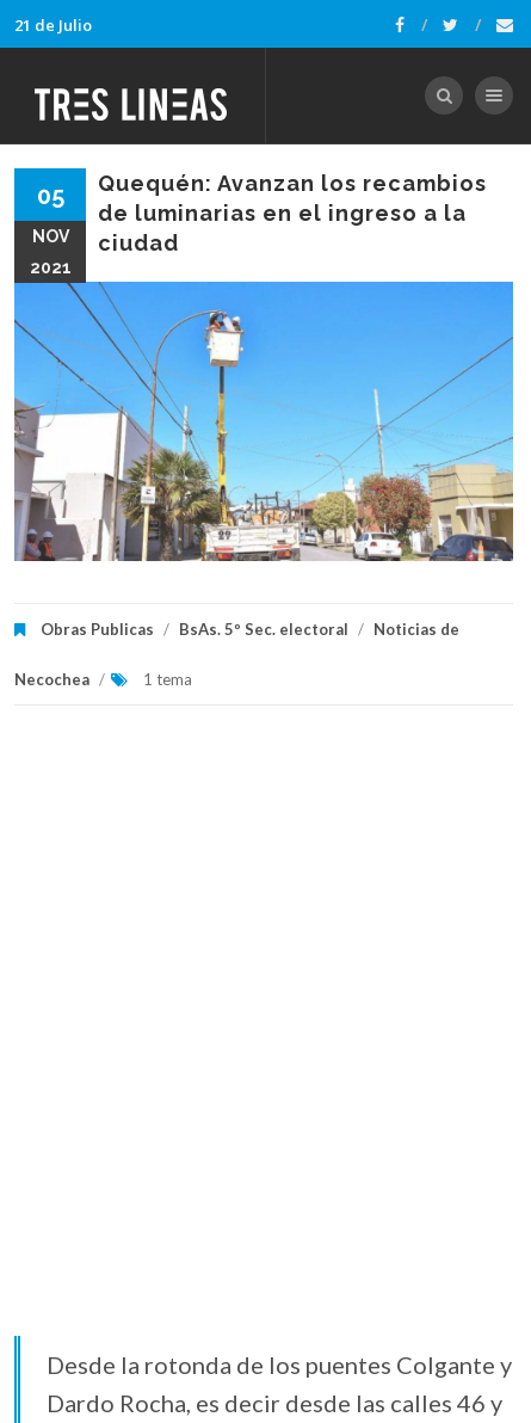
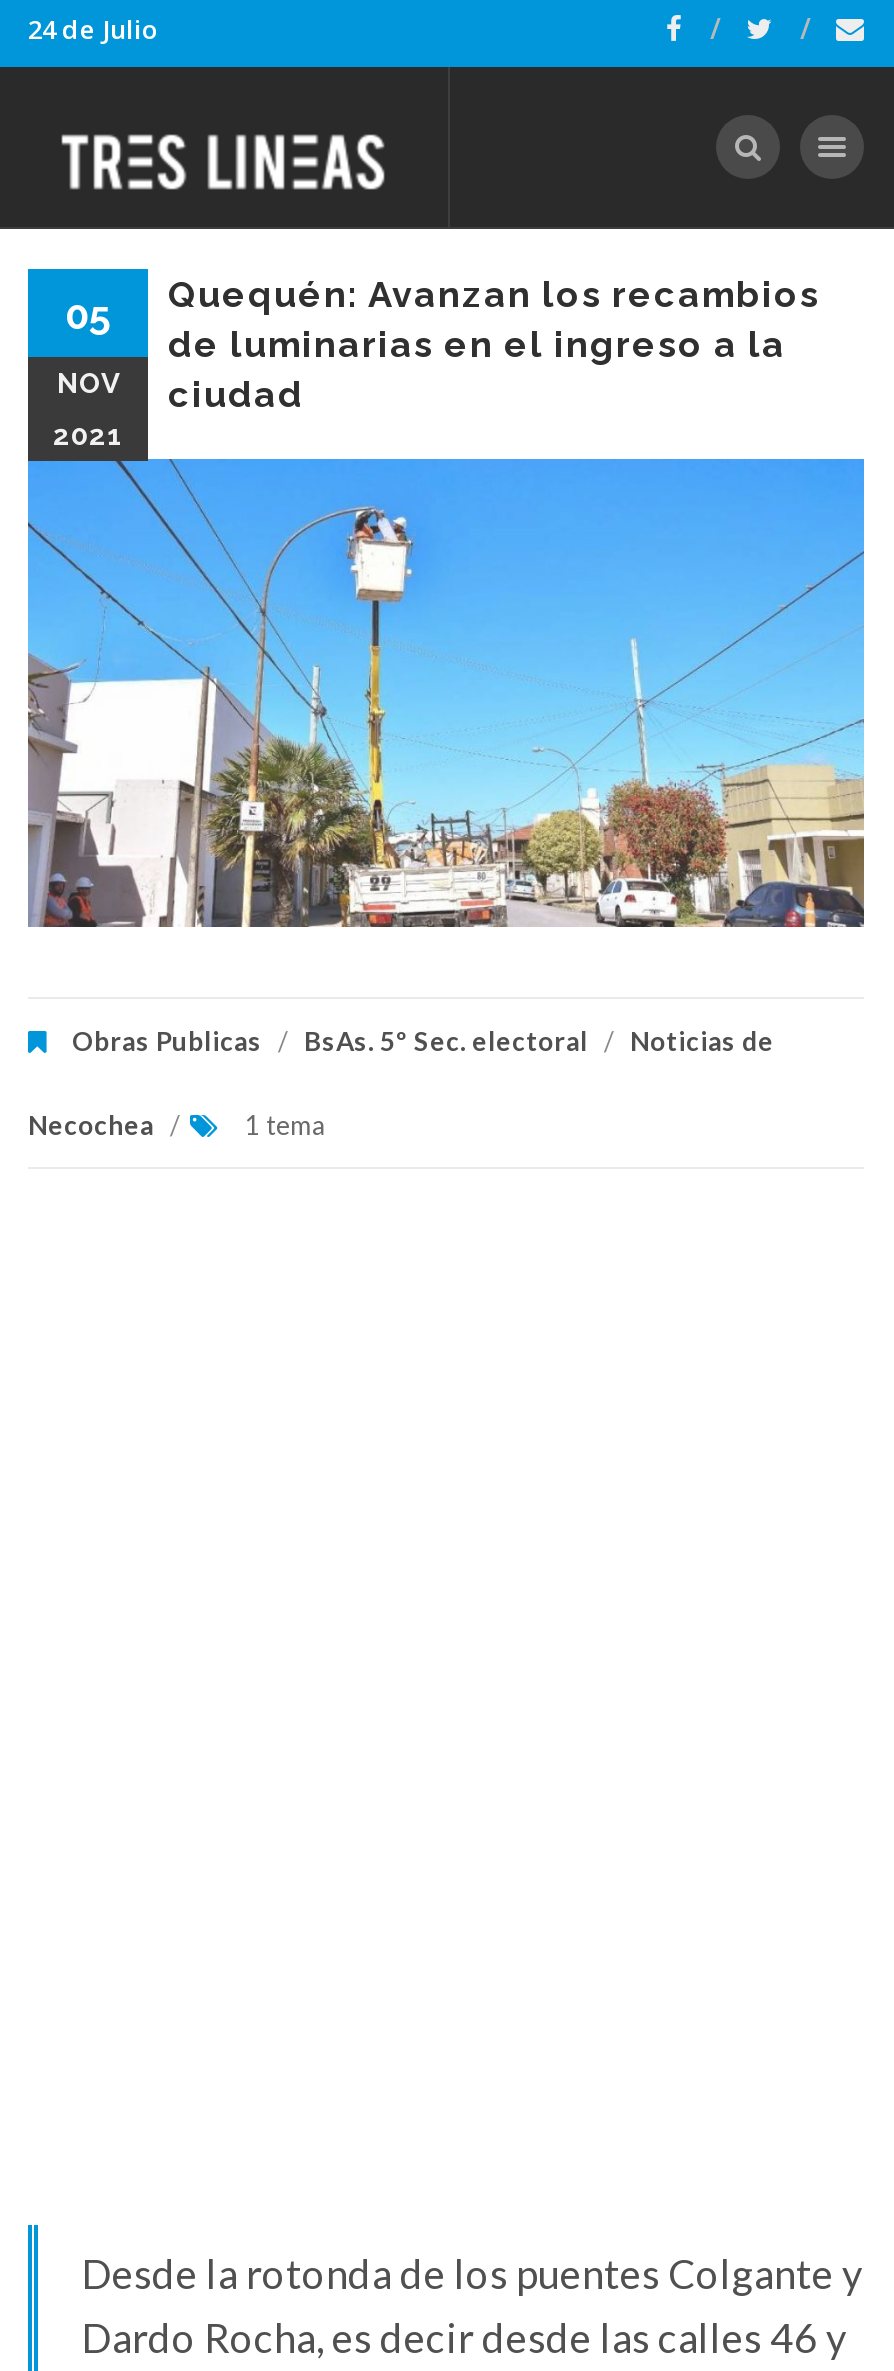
[14,14,92,36] 21 de Julio -> [28,11,158,47] 24 de Julio

